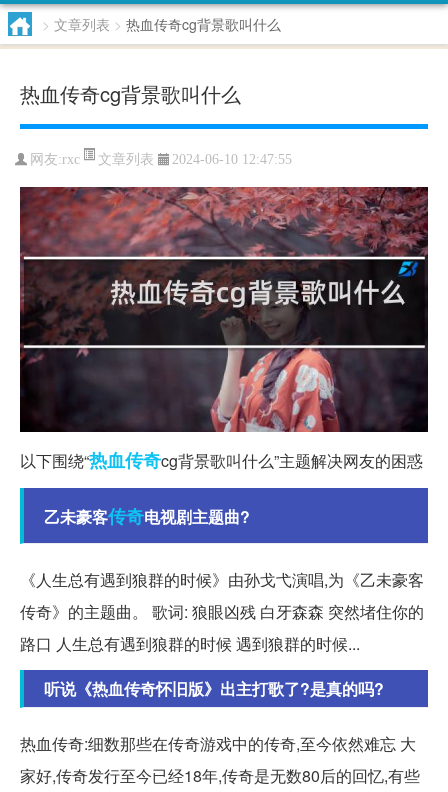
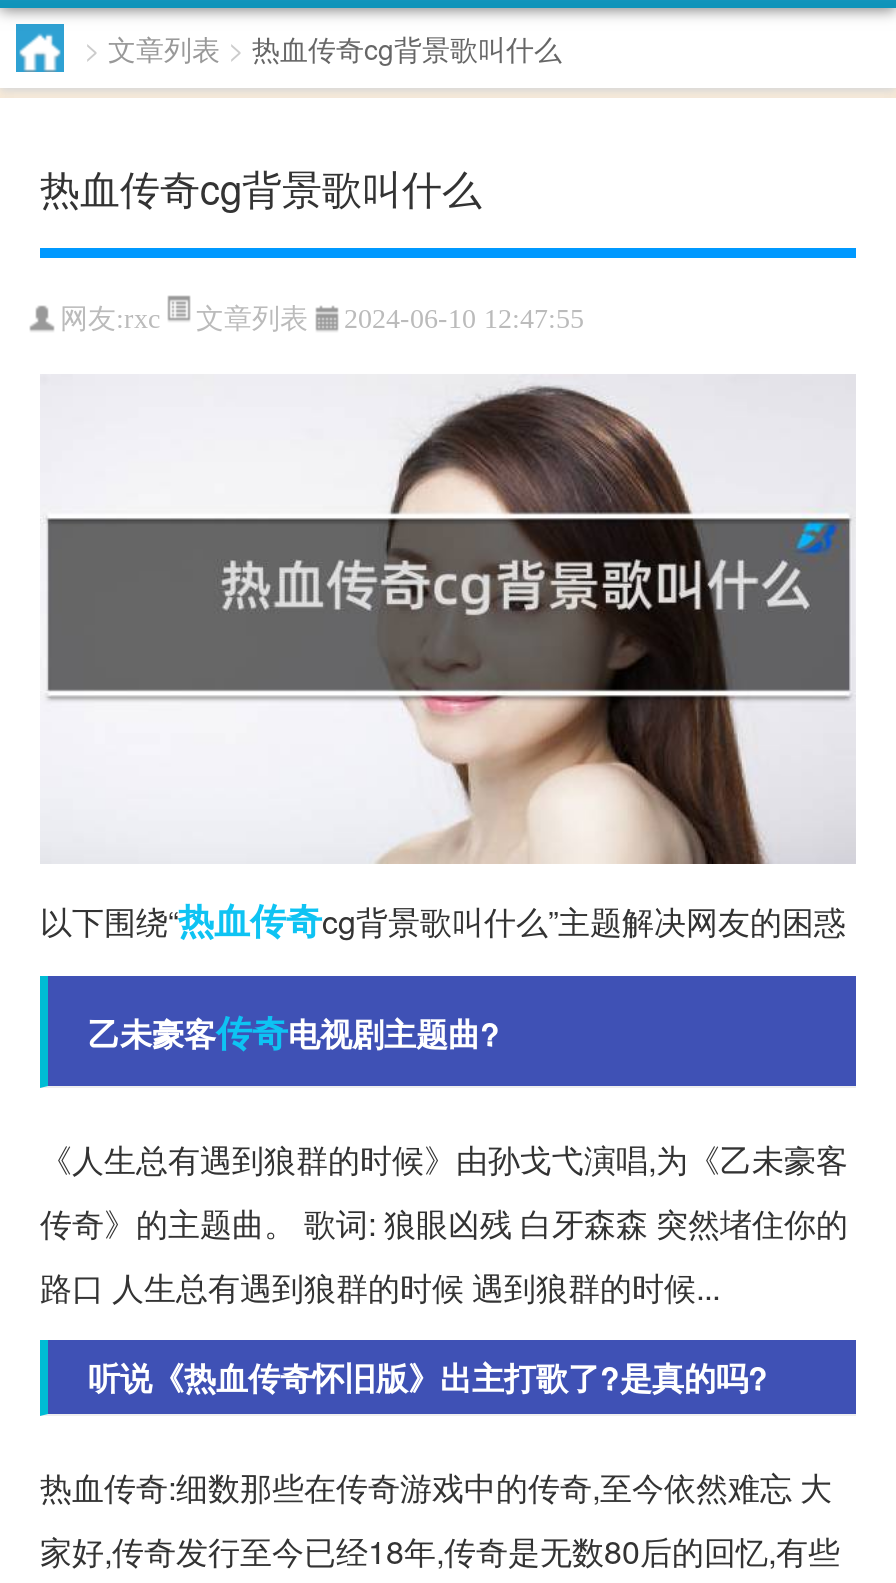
[19,186,429,433] [image] -> [40,374,856,866] [image]

